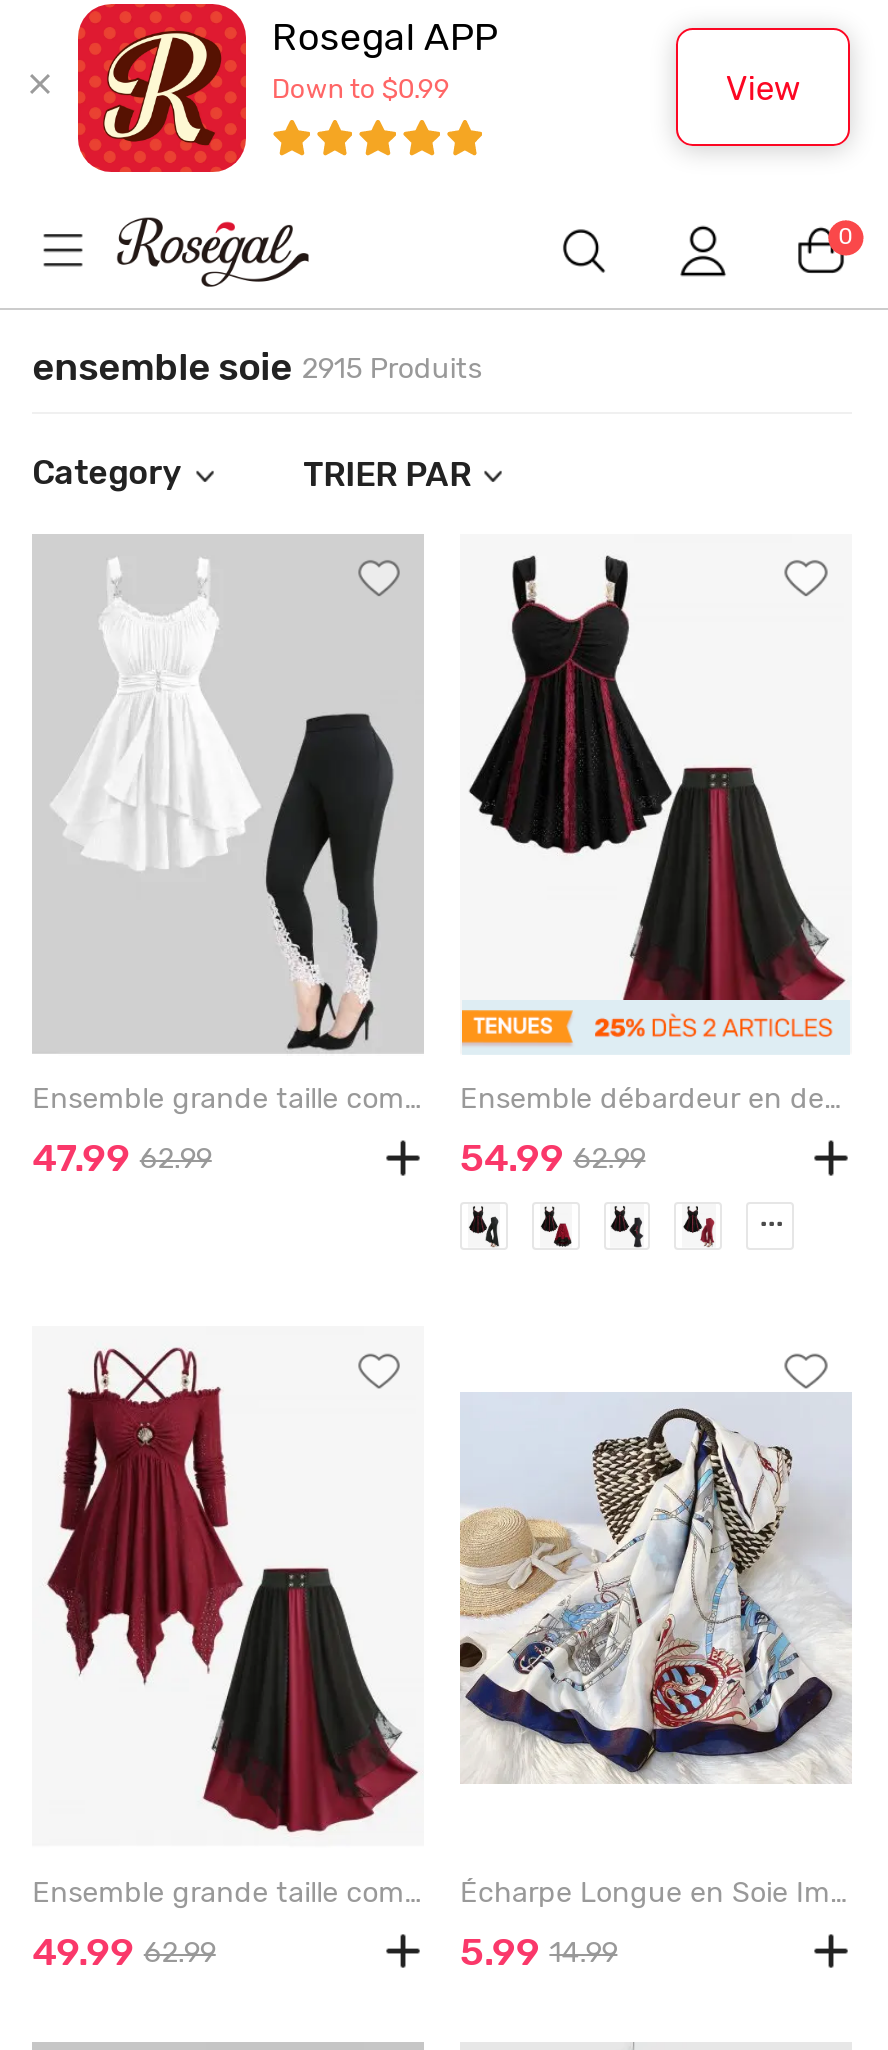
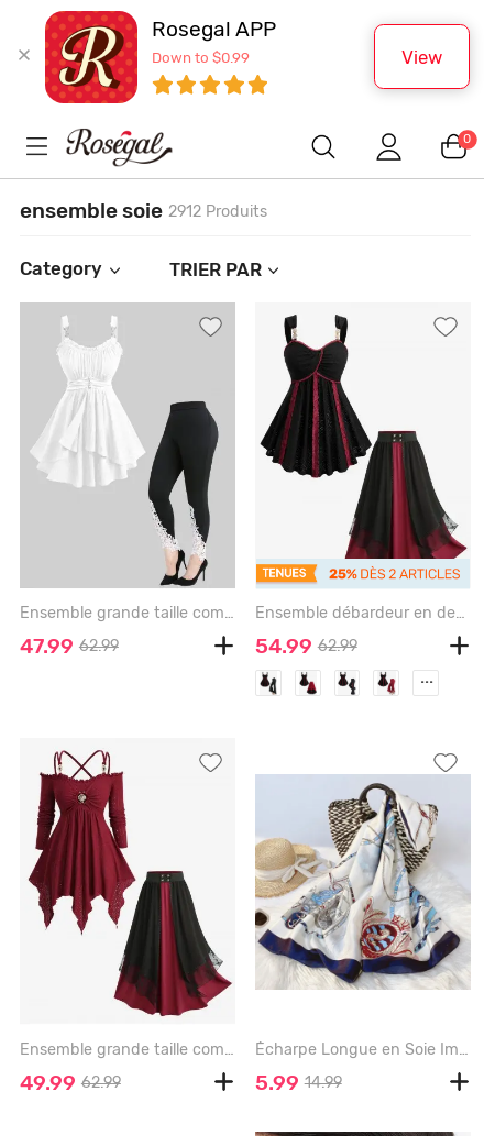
[32,344,482,390] ensemble soie 2915 Produits -> [20,198,267,223] ensemble soie 2912 Produits

